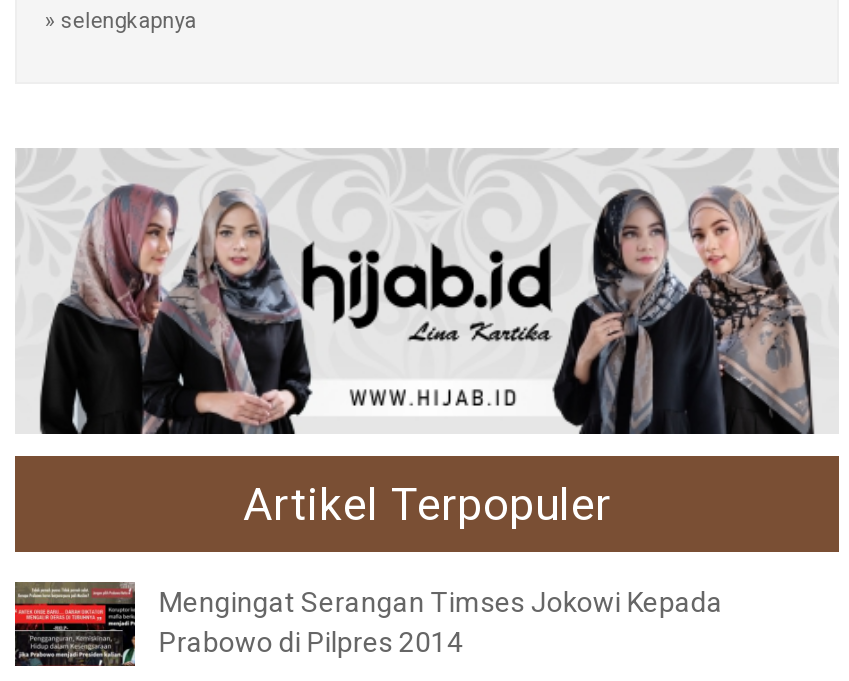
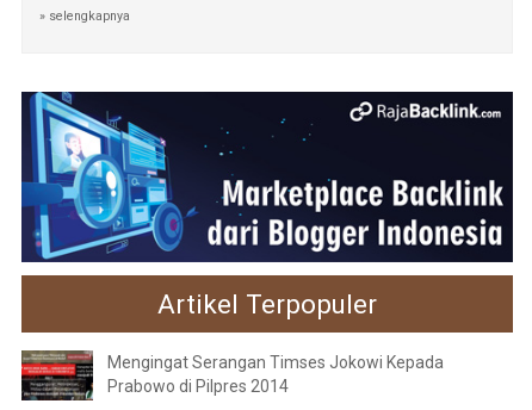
[15,148,839,434] [image] -> [20,91,514,263] [image]

